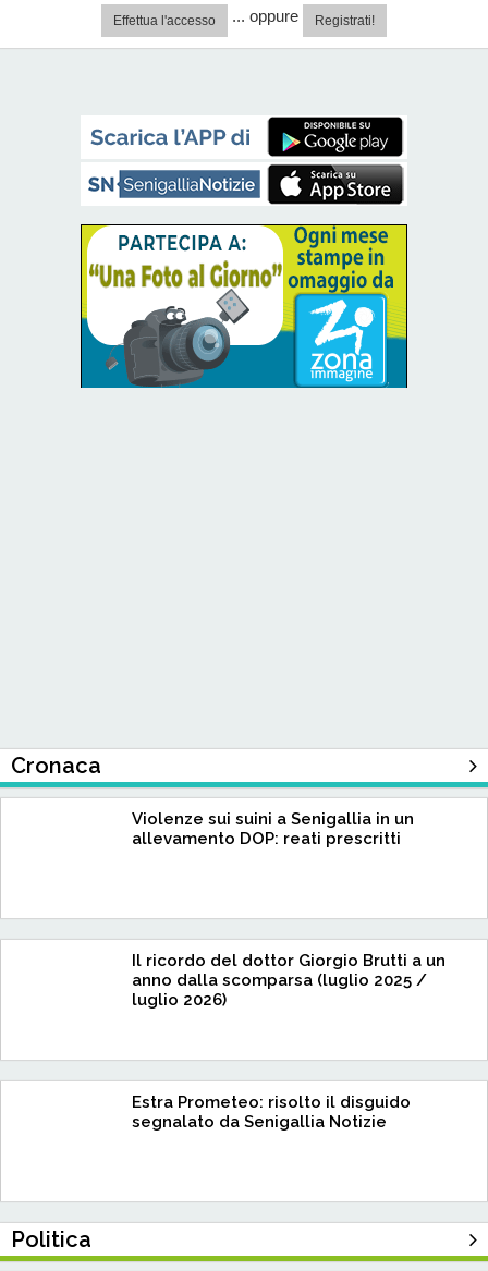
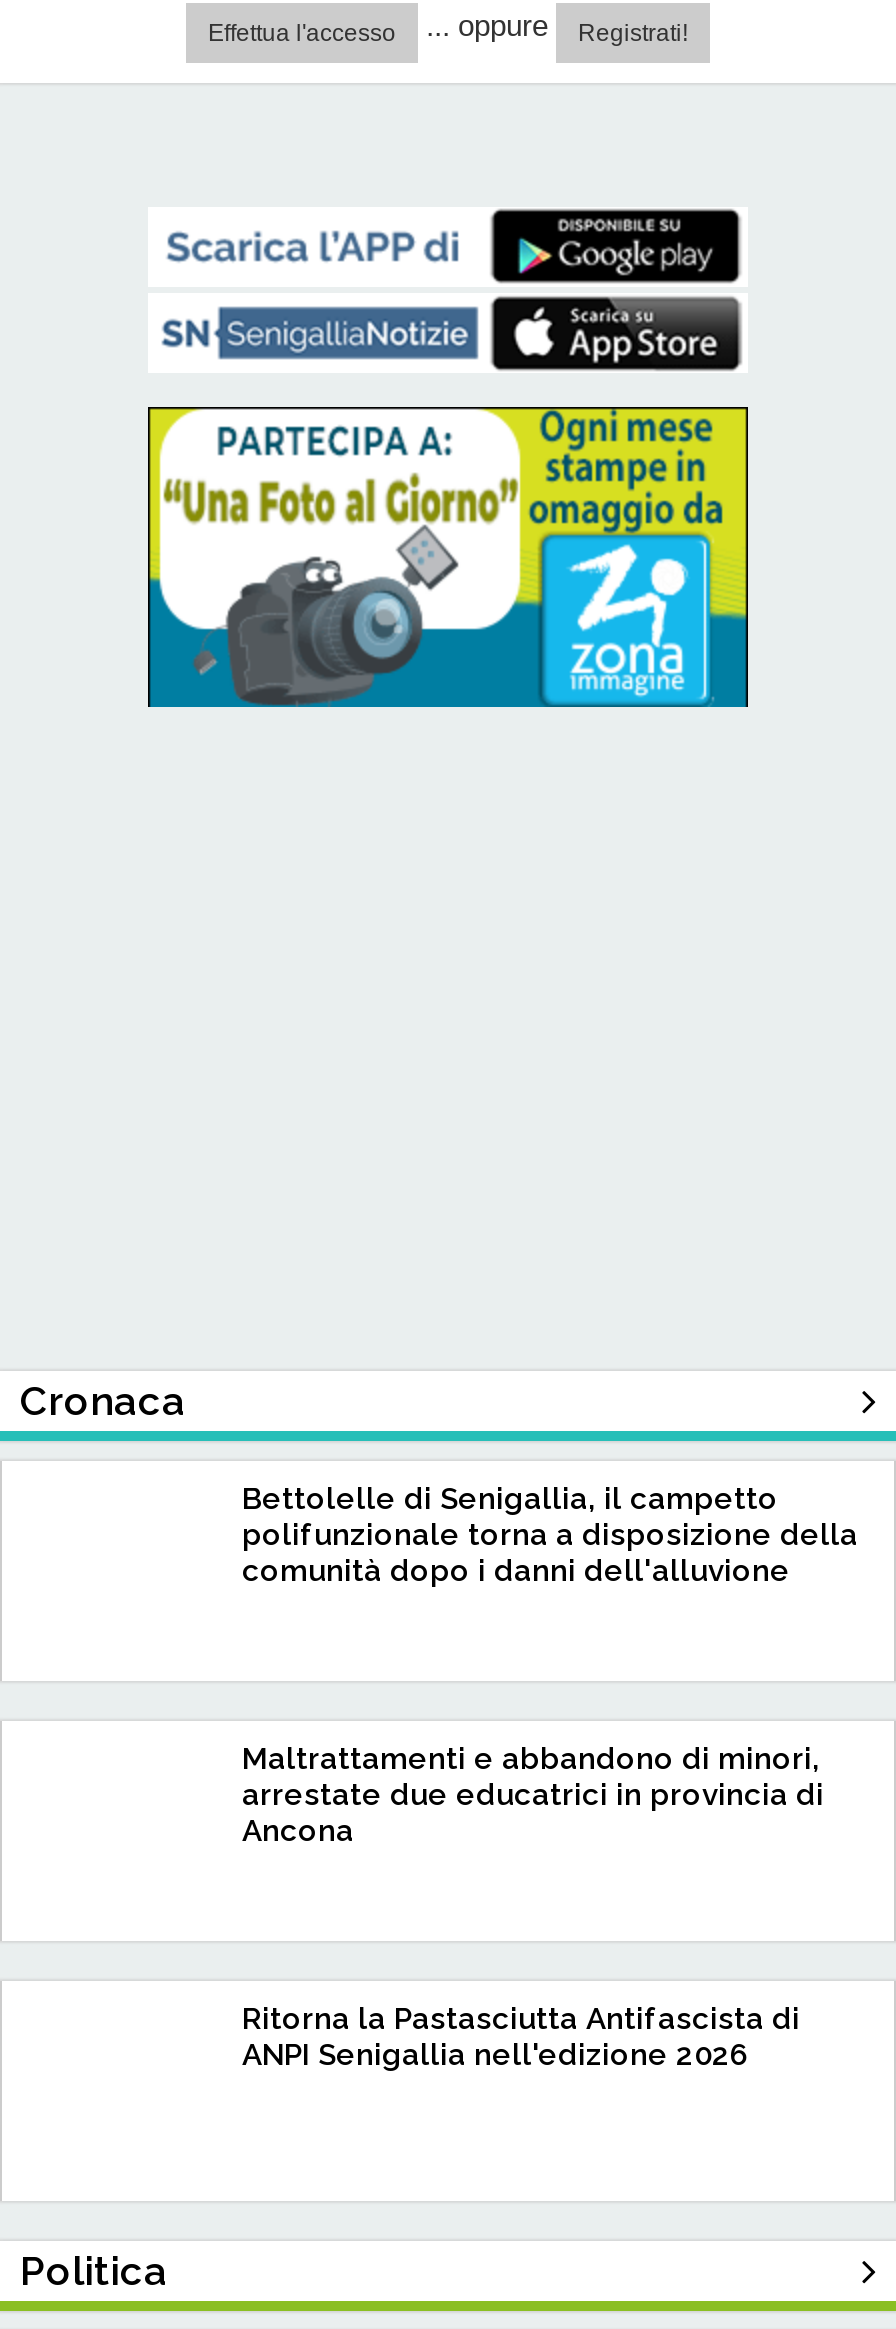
[132,810,414,849] Violenze sui suini a Senigallia in un | allevamento DOP: reati prescritti -> [242,1482,858,1590] Bettolelle di Senigallia, il campetto | polifunzionale torna a disposizione della | comunità dopo i danni dell'alluvione
[132,951,446,1010] Il ricordo del dottor Giorgio Brutti a un | anno dalla scomparsa (luglio 2025 / | luglio 2026) -> [242,1742,824,1850] Maltrattamenti e abbandono di minori, | arrestate due educatrici in provincia di | Ancona
[132,1093,411,1132] Estra Prometeo: risolto il disguido | segnalato da Senigallia Notizie -> [242,2002,800,2074] Ritorna la Pastasciutta Antifascista di | ANPI Senigallia nell'edizione 2026

